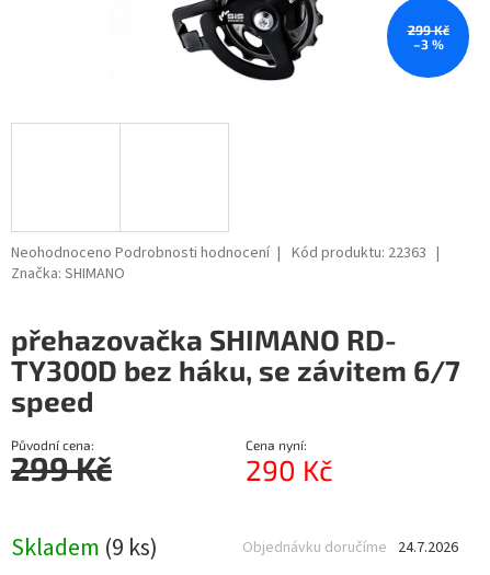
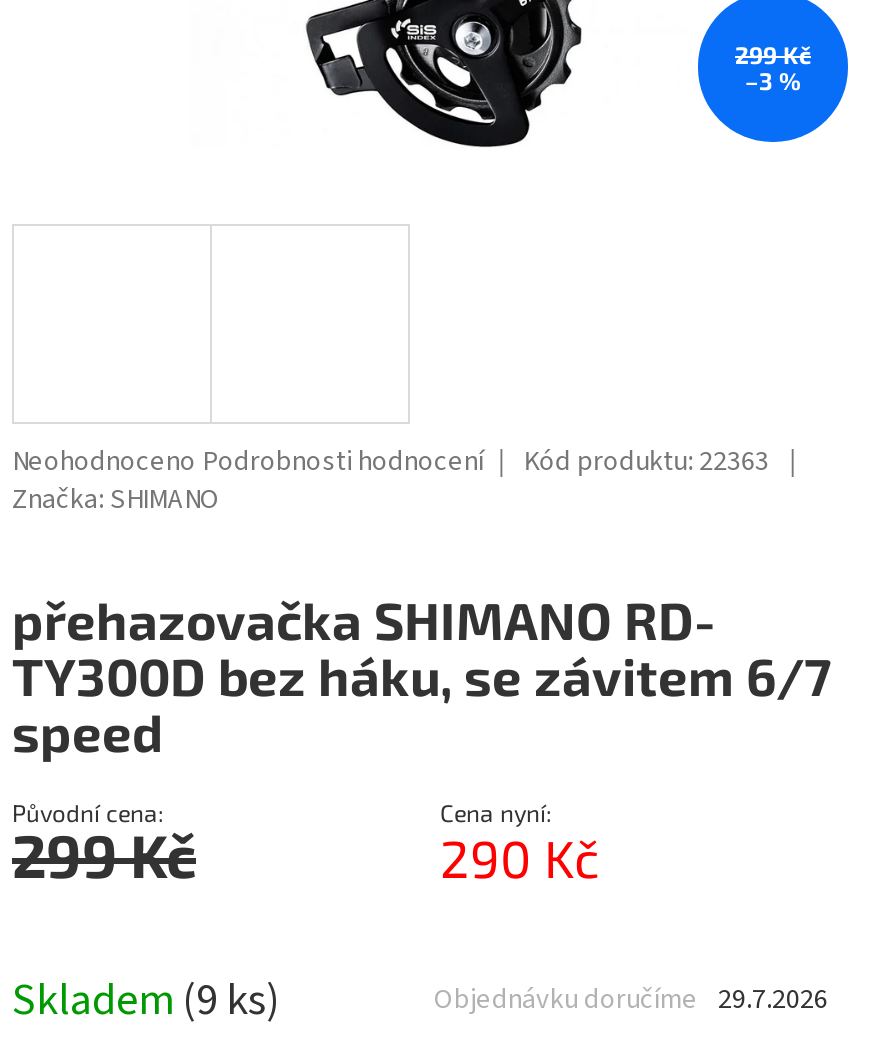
[242,537,458,559] Objednávku doručíme 24.7.2026 -> [434,981,828,1021] Objednávku doručíme 29.7.2026

